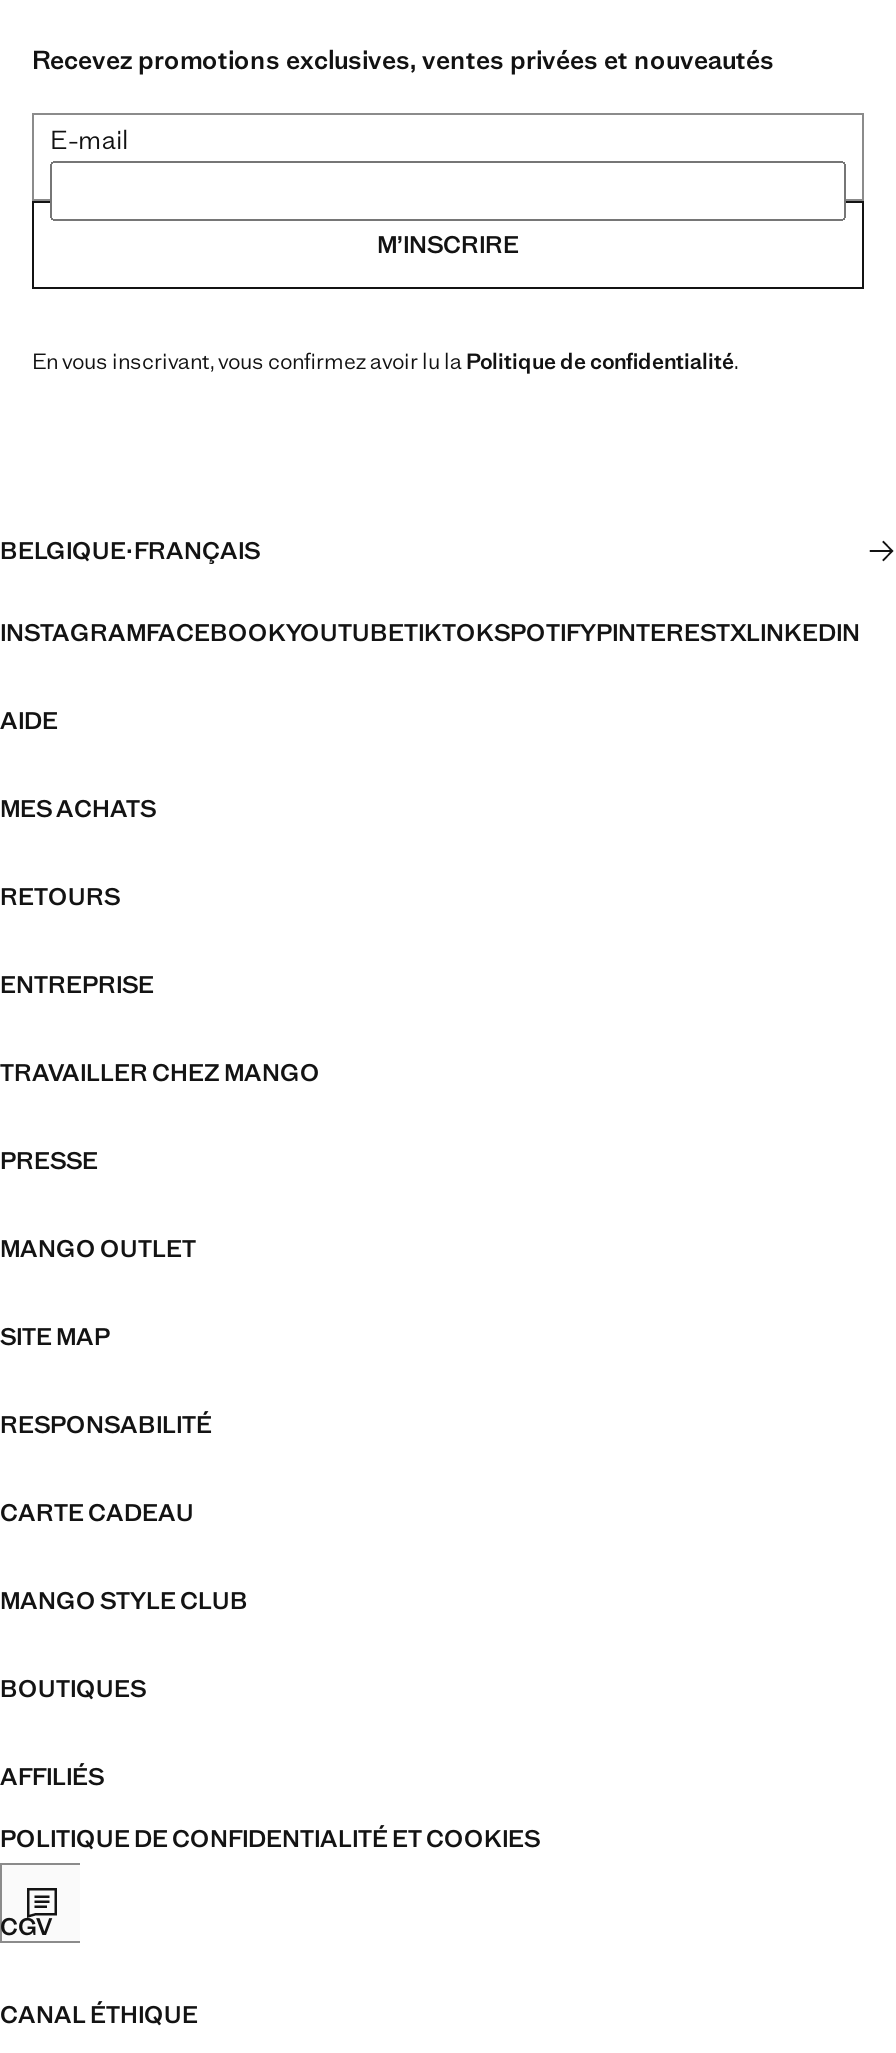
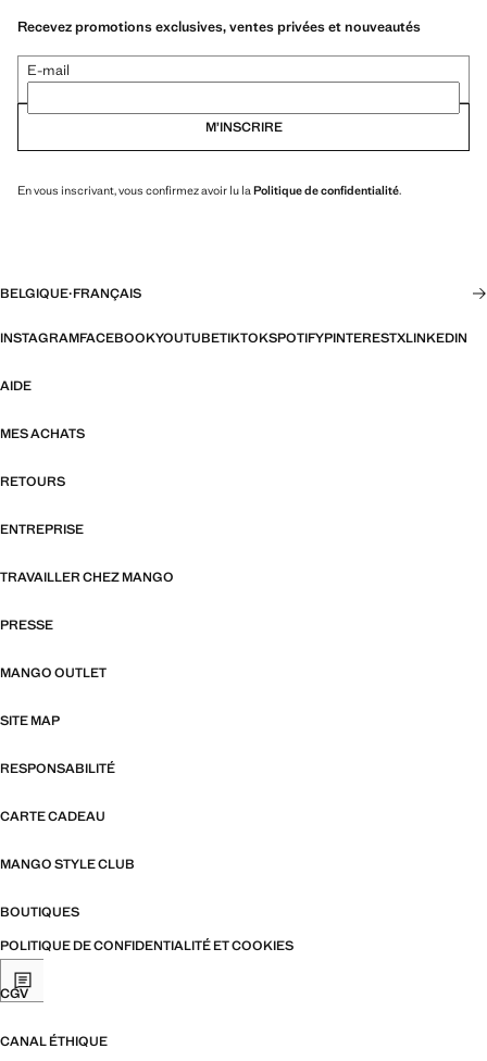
[0,1761,104,1793] AFFILIÉS -> none

